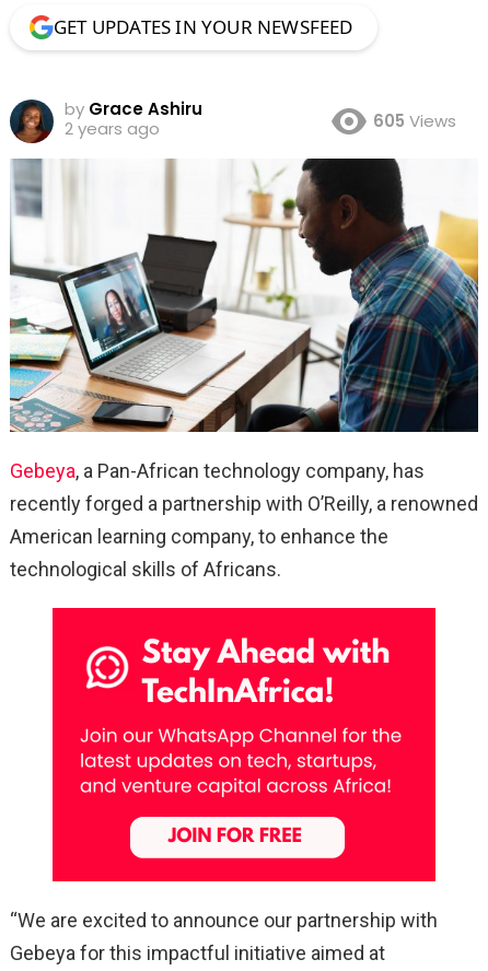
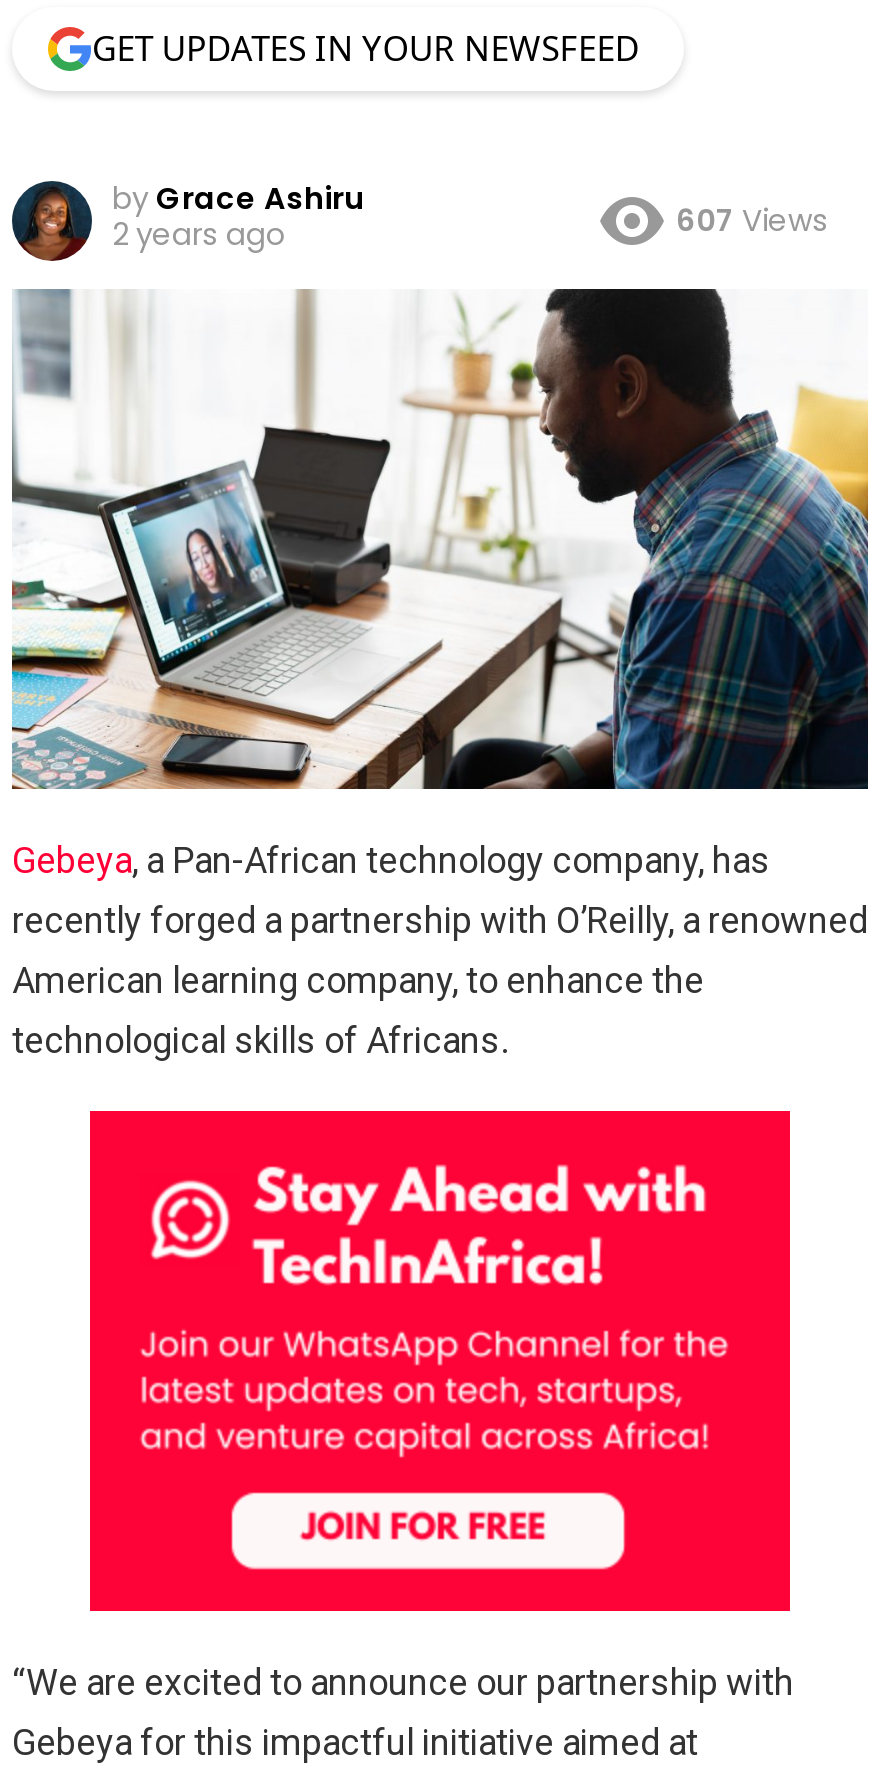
[373,110,456,133] 605 Views -> [676,200,828,242] 607 Views

